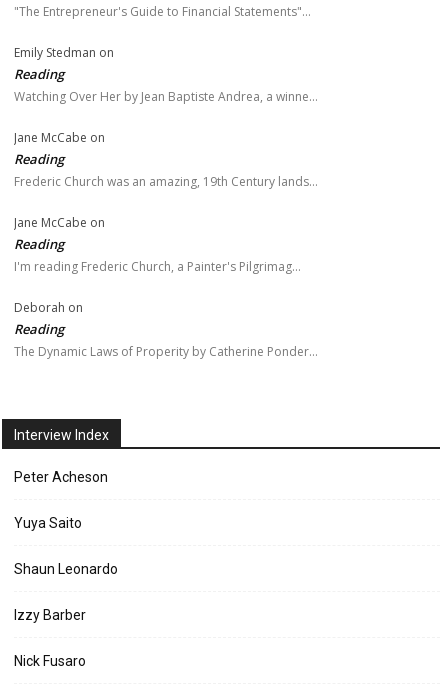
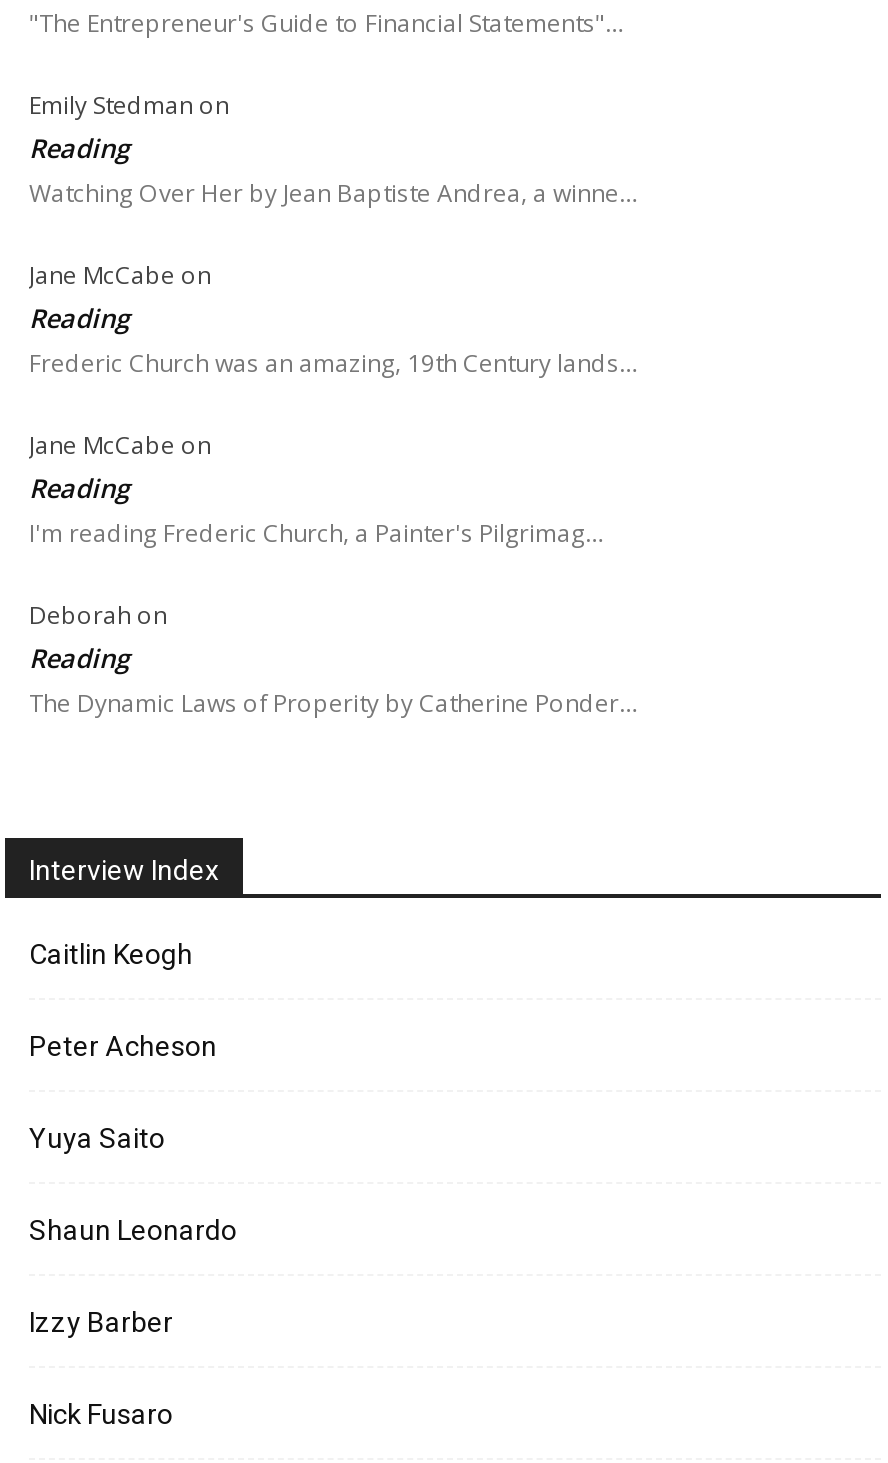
none -> [29,938,193,970] Caitlin Keogh

